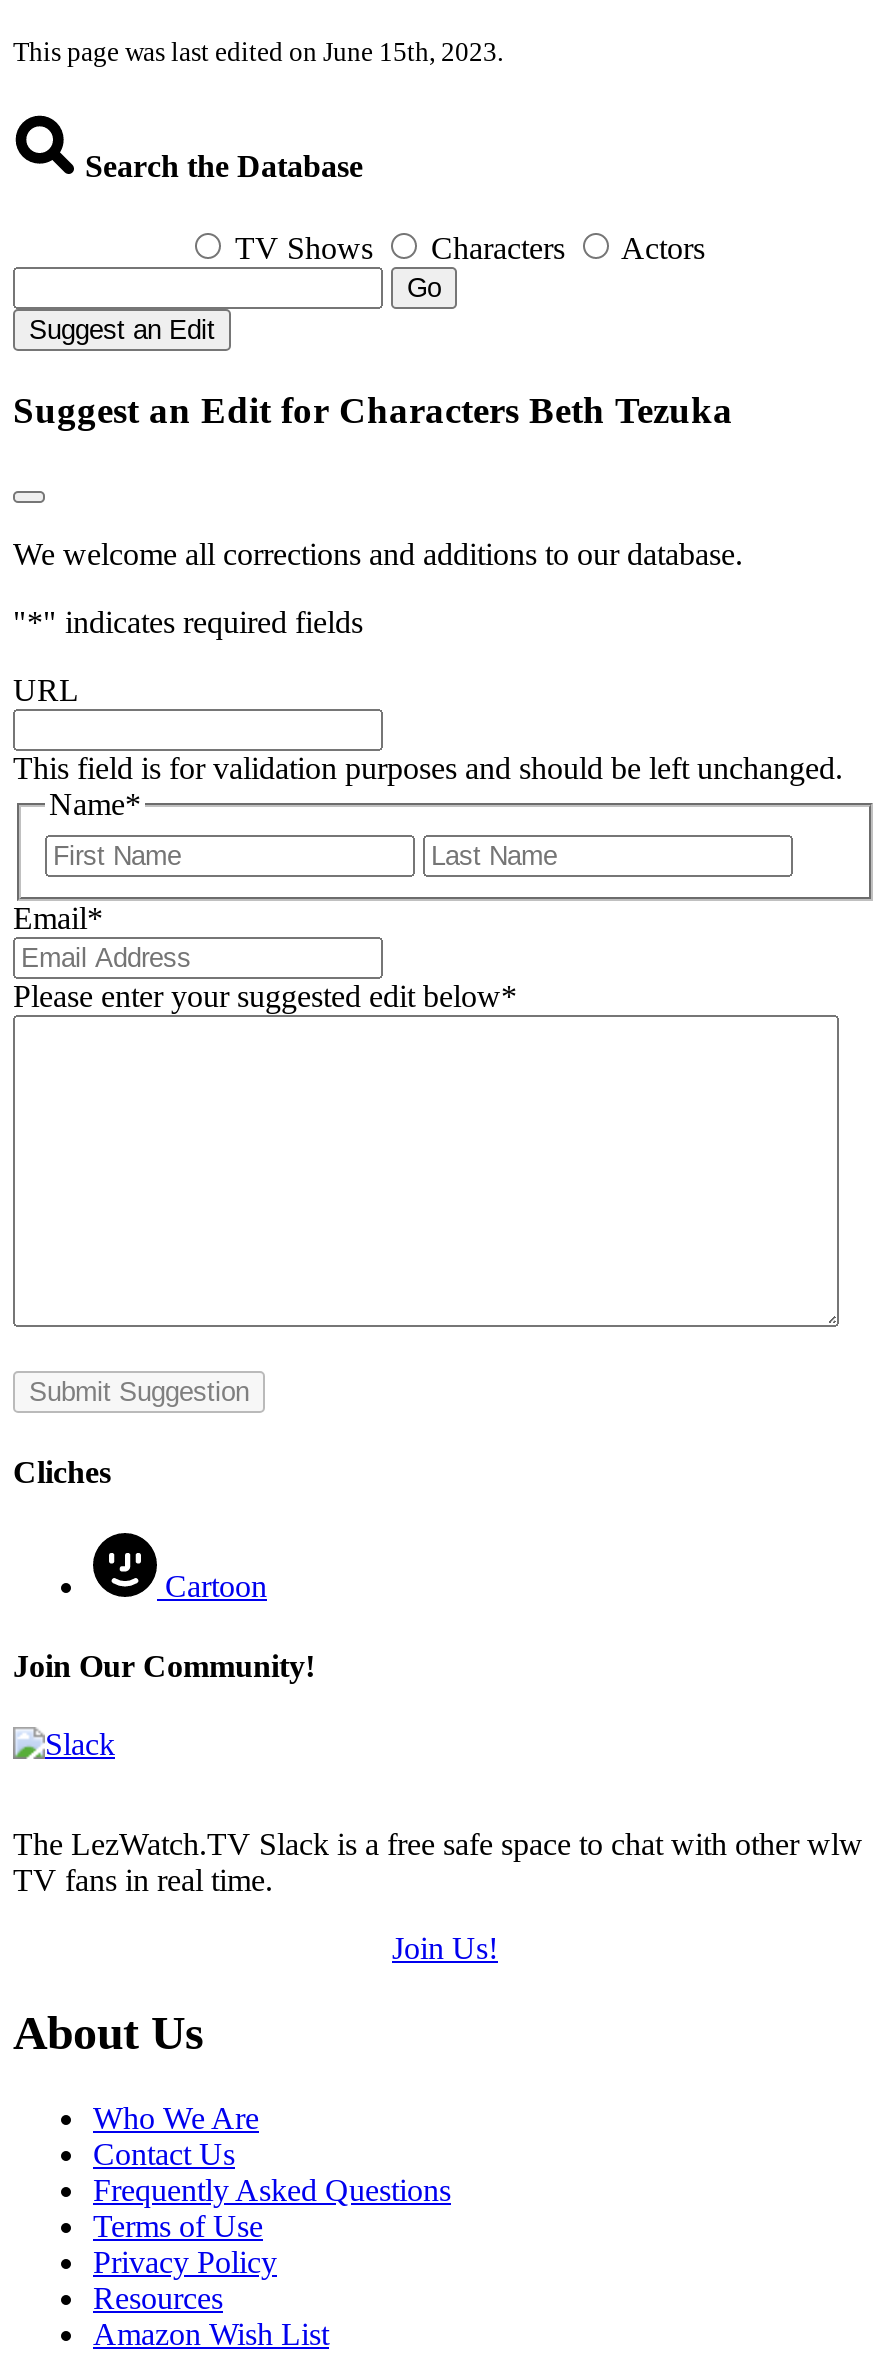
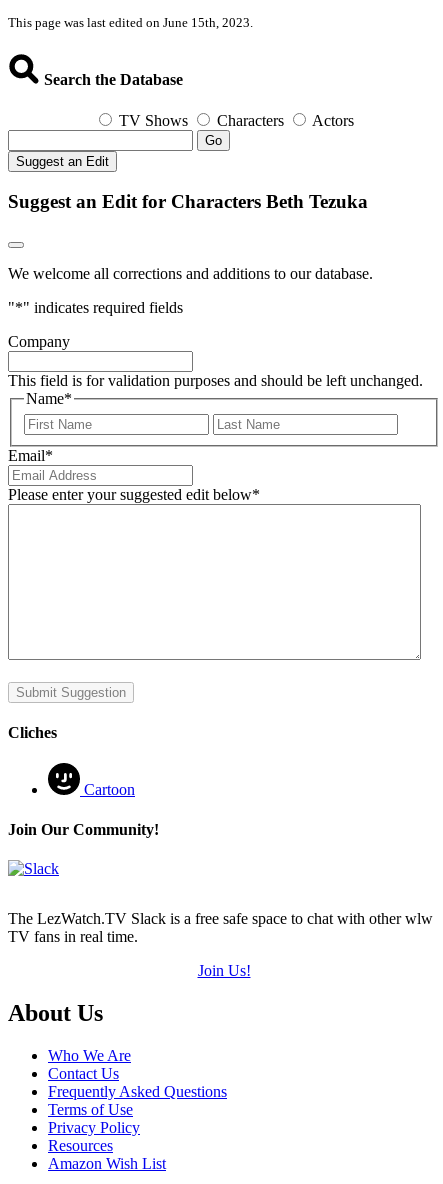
[13,674,79,708] URL -> [8,333,70,350] Company

